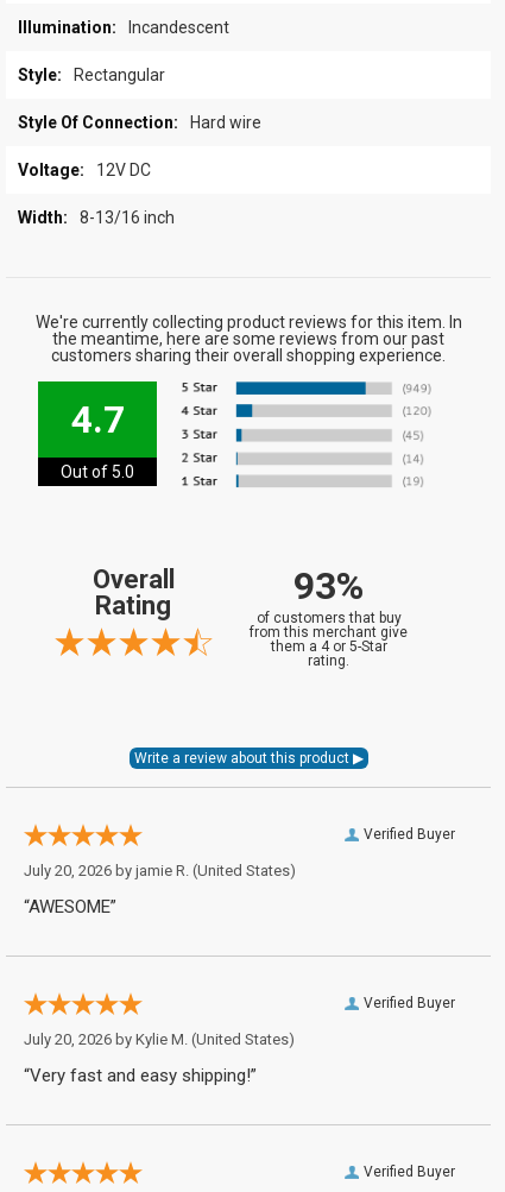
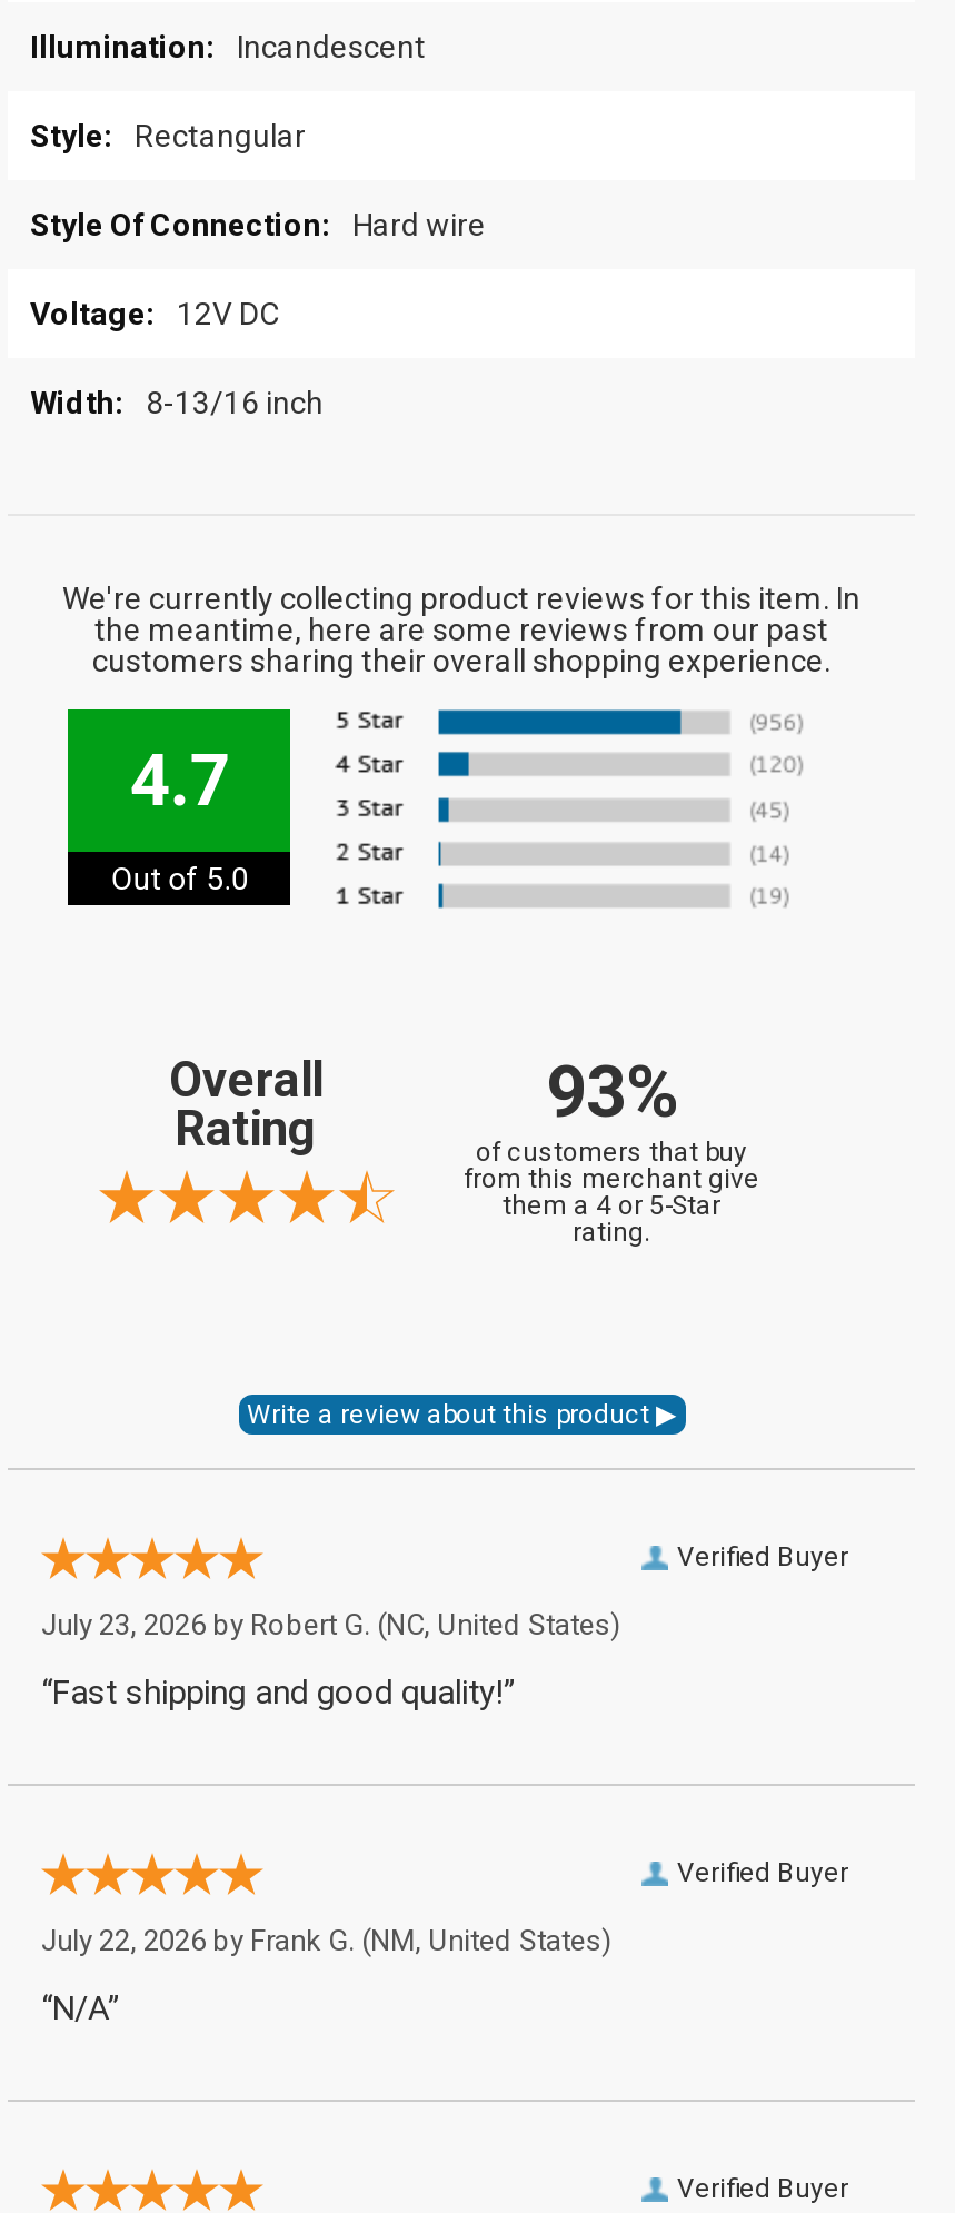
[24,862,296,879] July 20, 2026 by jamie R. (United States) -> [41,1608,621,1641] July 23, 2026 by Robert G. (NC, United States)
[24,896,116,917] “AWESOME” -> [41,1673,515,1713] “Fast shipping and good quality!”
[24,1030,295,1048] July 20, 2026 by Kylie M. (United States) -> [41,1924,613,1957] July 22, 2026 by Frank G. (NM, United States)
[24,1065,257,1086] “Very fast and easy shipping!” -> [41,1988,119,2028] “N/A”

